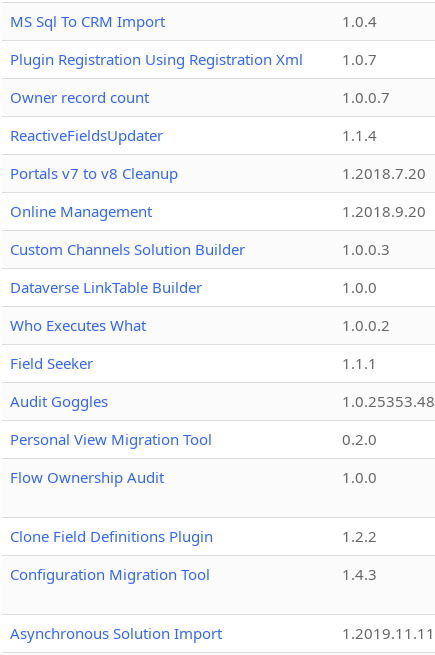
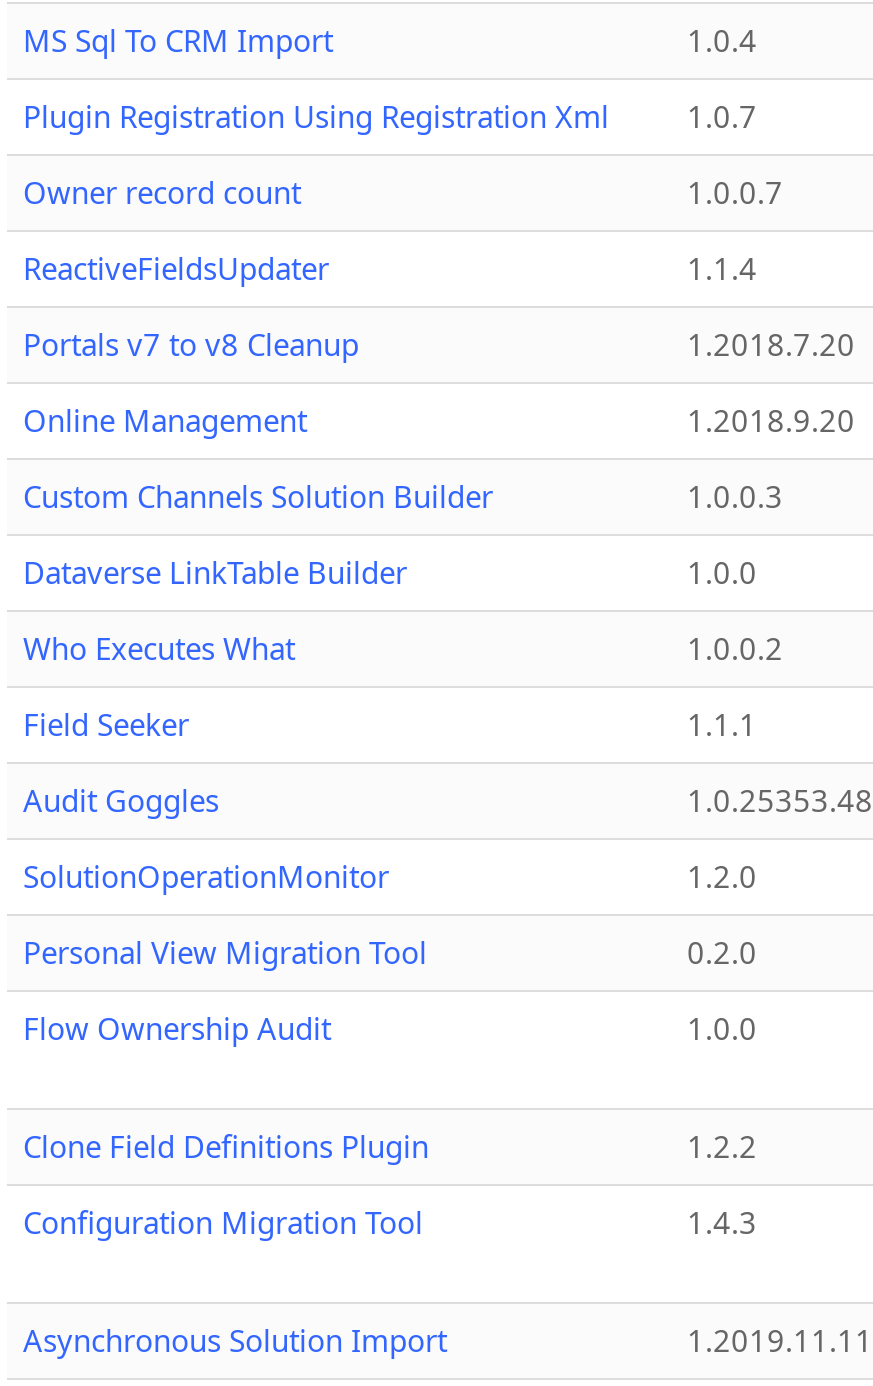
none -> [23,857,757,897] SolutionOperationMonitor | 1.2.0

